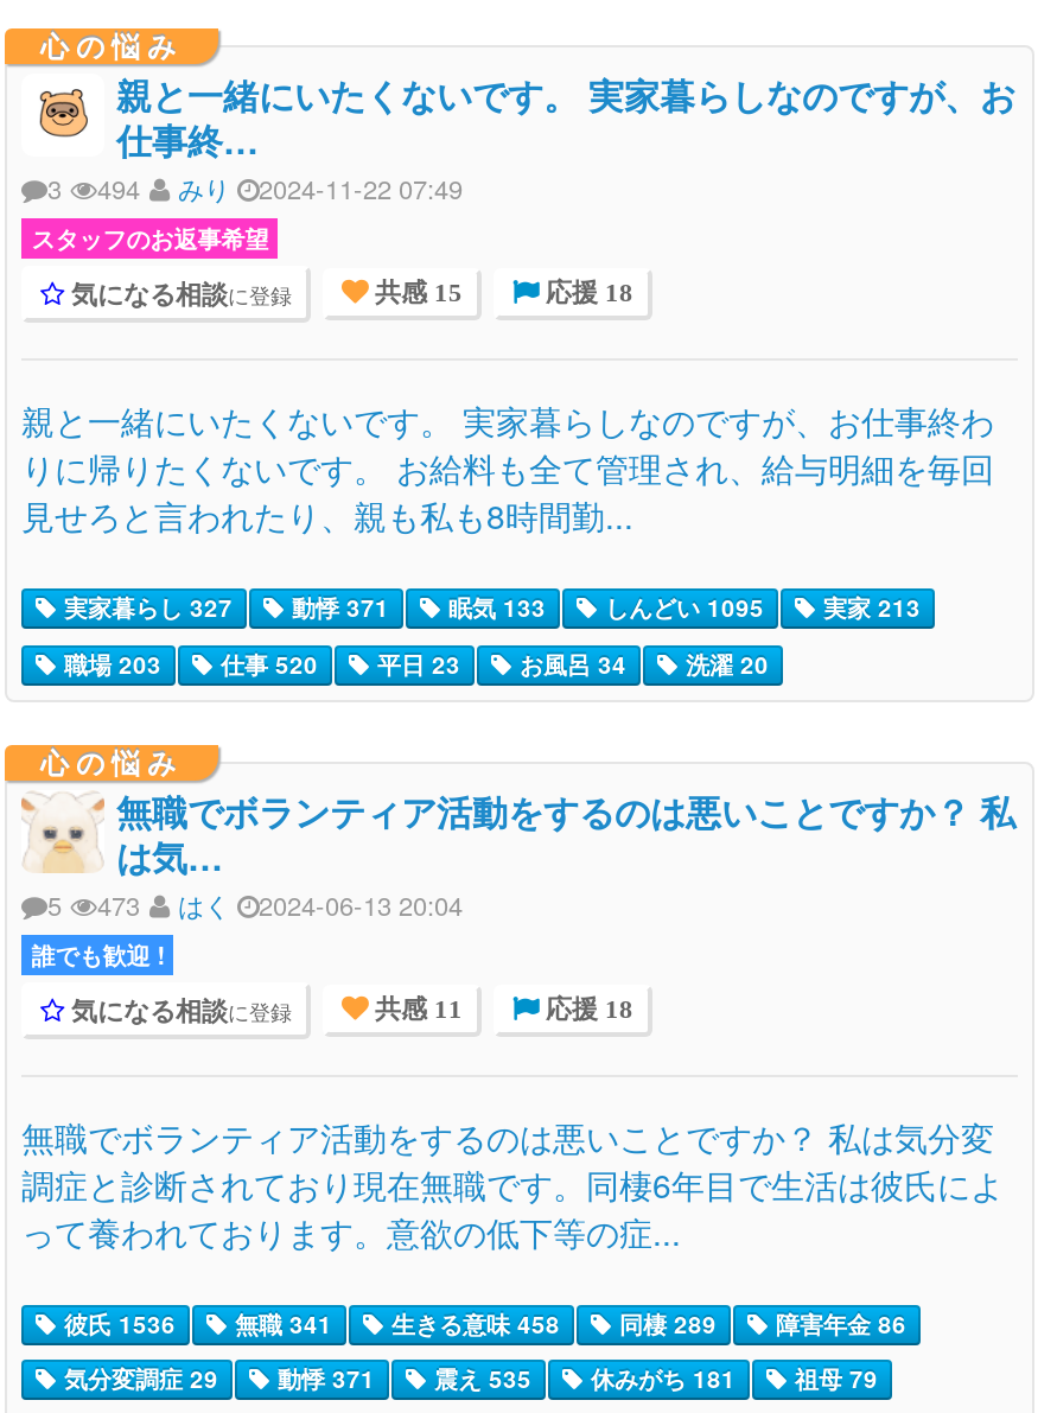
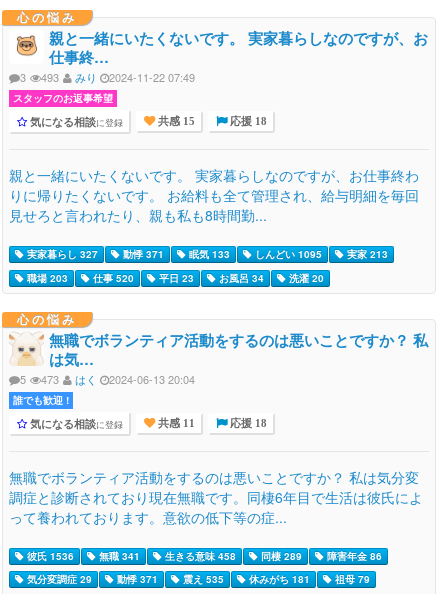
[47,169,463,207] 3 494 みり 2024-11-22 07:49 -> [20,69,195,85] 3 493 みり 2024-11-22 07:49

